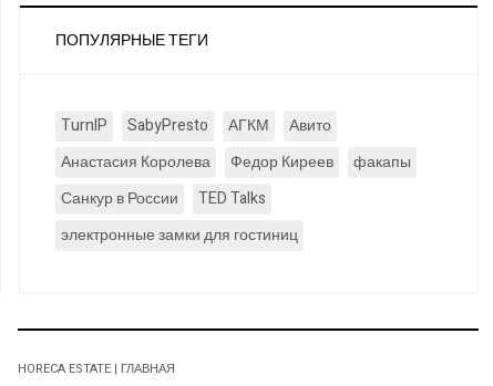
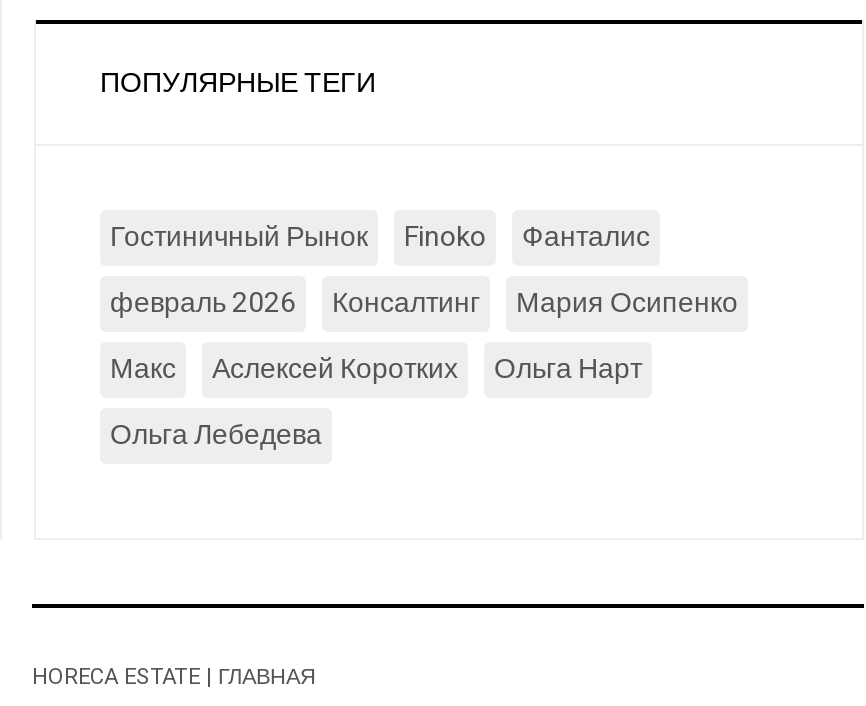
[61,114,331,137] TurnIP | SabyPresto | АГКМ | Авито -> [110,216,650,258] Гостиничный Рынок | Finoko | Фанталис
[61,151,411,174] Анастасия Королева | Федор Киреев | факапы -> [110,282,738,324] февраль 2026 | Консалтинг | Мария Осипенко
[61,187,266,210] Санкур в России | TED Talks -> [110,348,642,390] Макс | Аслексей Коротких | Ольга Нарт
[61,224,298,247] электронные замки для гостиниц -> [110,414,322,456] Ольга Лебедева

